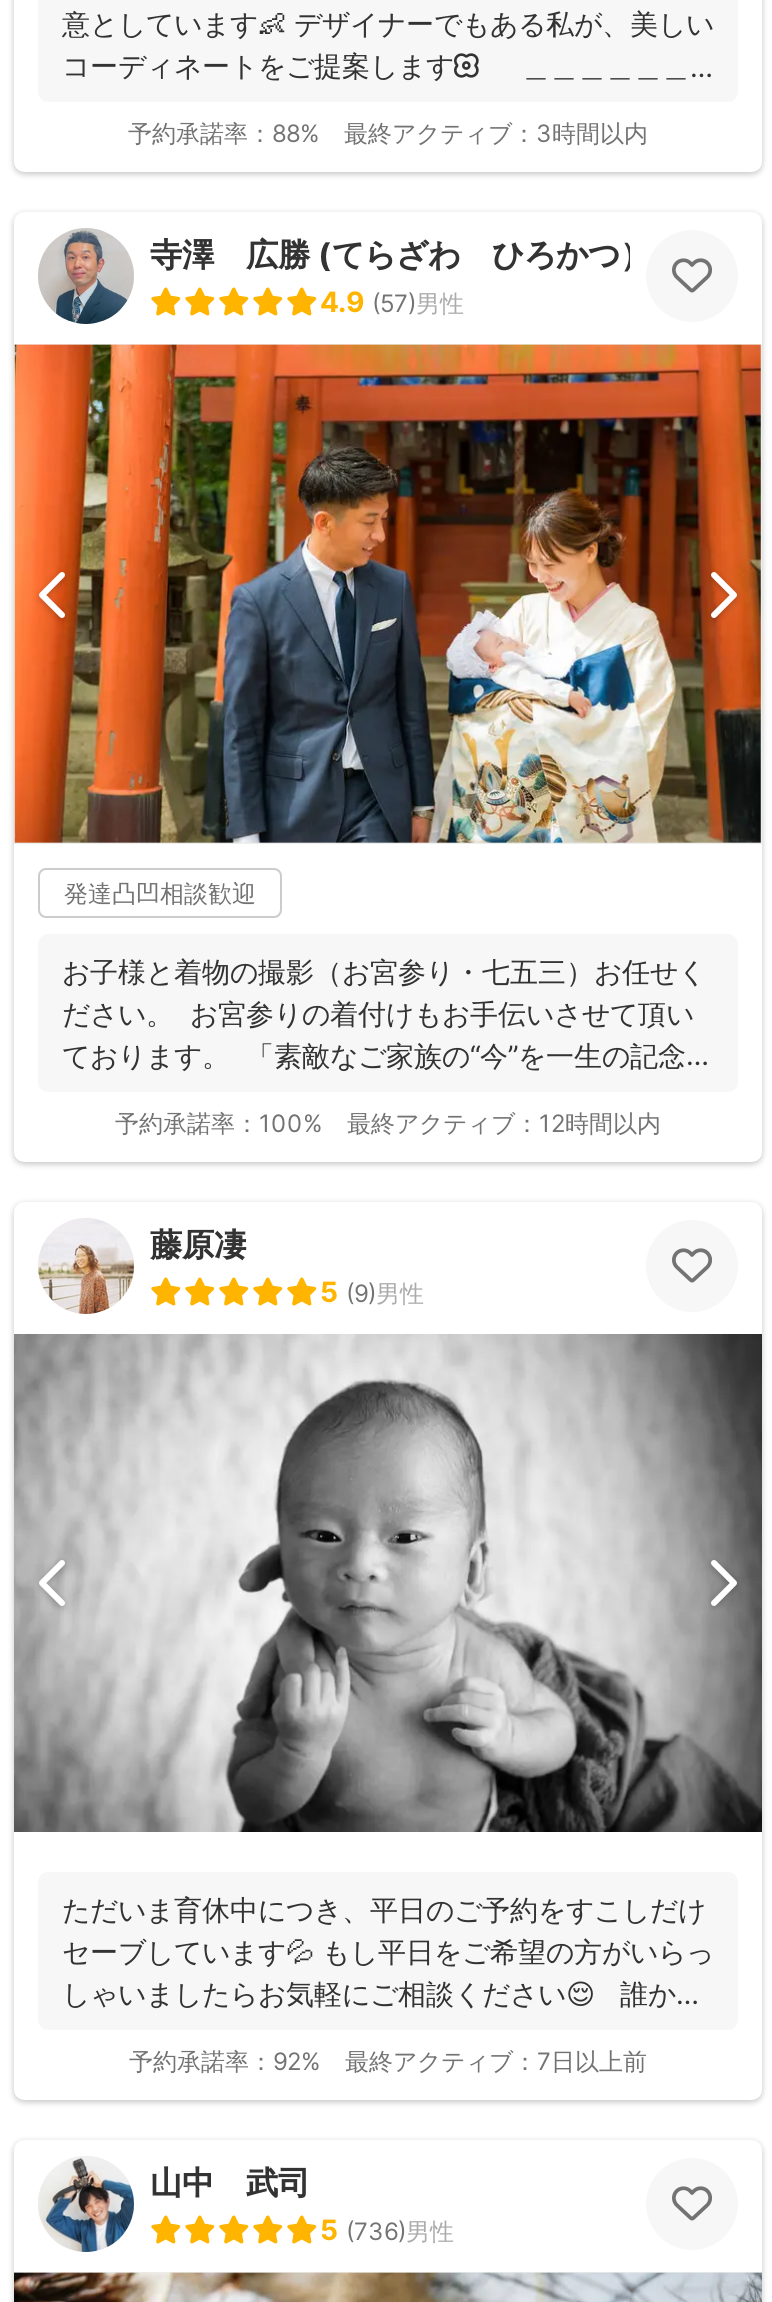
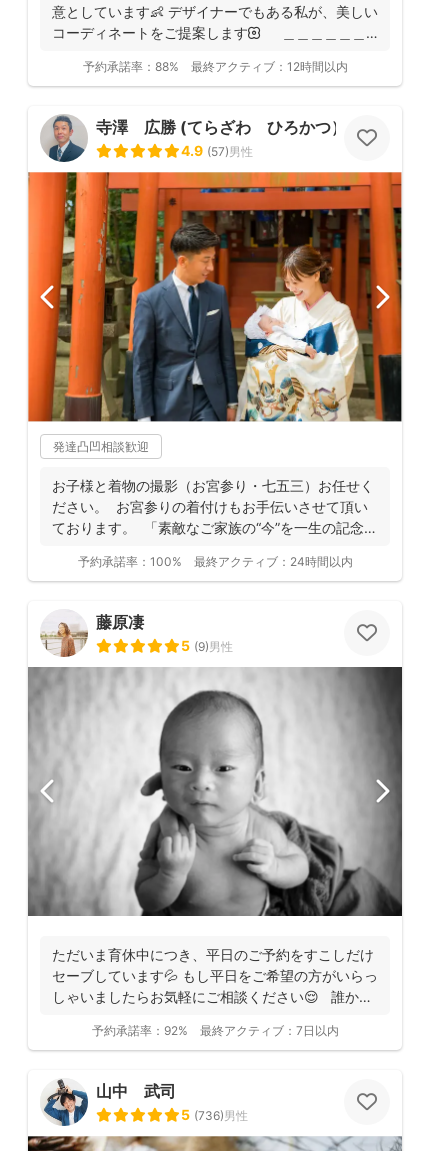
[344,119,648,149] 最終アクティブ：3時間以内 -> none
moved [347,1107,661,1137] -> [190,59,347,74]: 最終アクティブ：12時間以内
none -> [193,554,352,569] 最終アクティブ：24時間以内
[345,2046,647,2076] 最終アクティブ：7日以上前 -> [199,1023,338,1038] 最終アクティブ：7日以内

